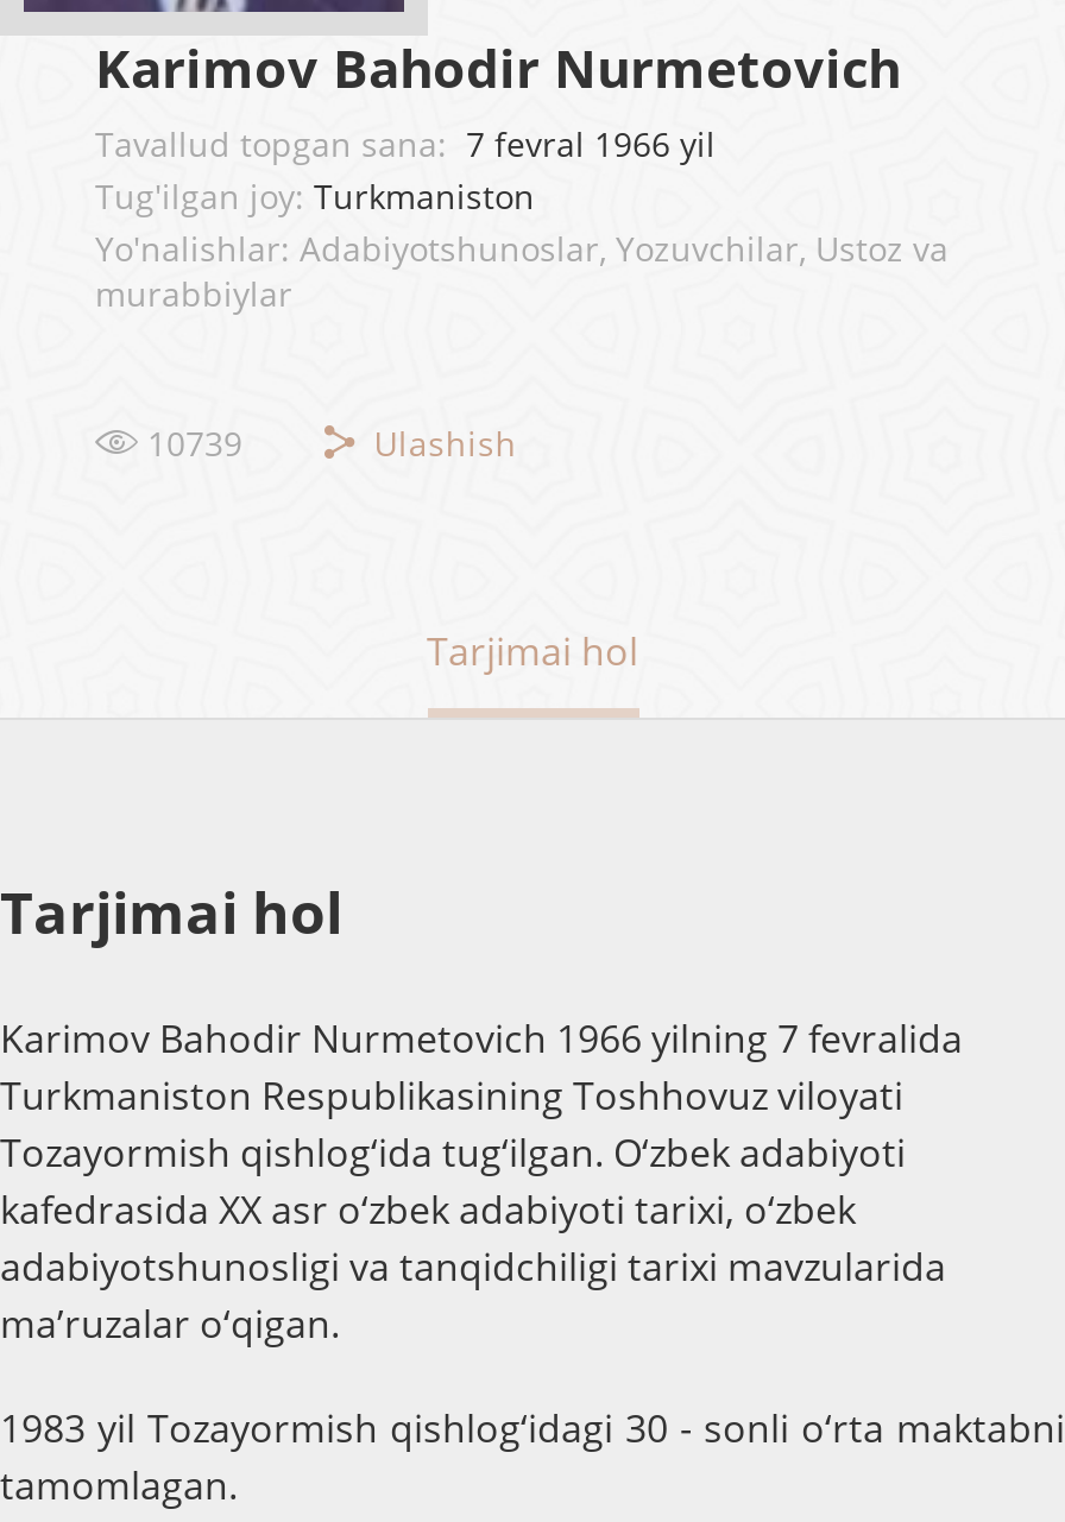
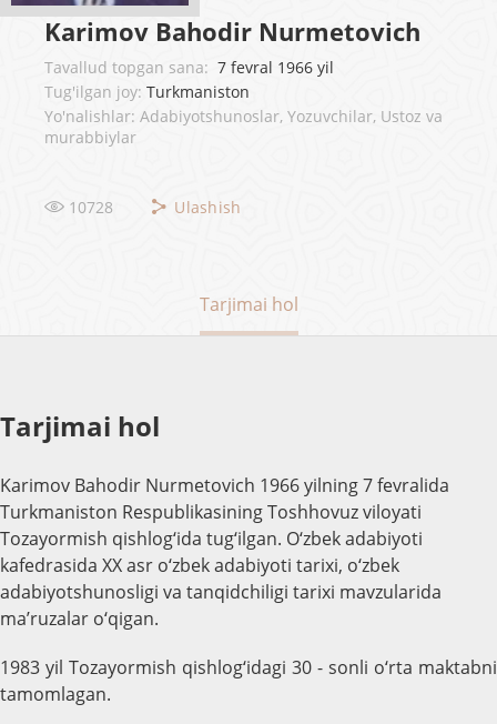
[147,420,242,465] 10739 -> [69,196,113,217] 10728

